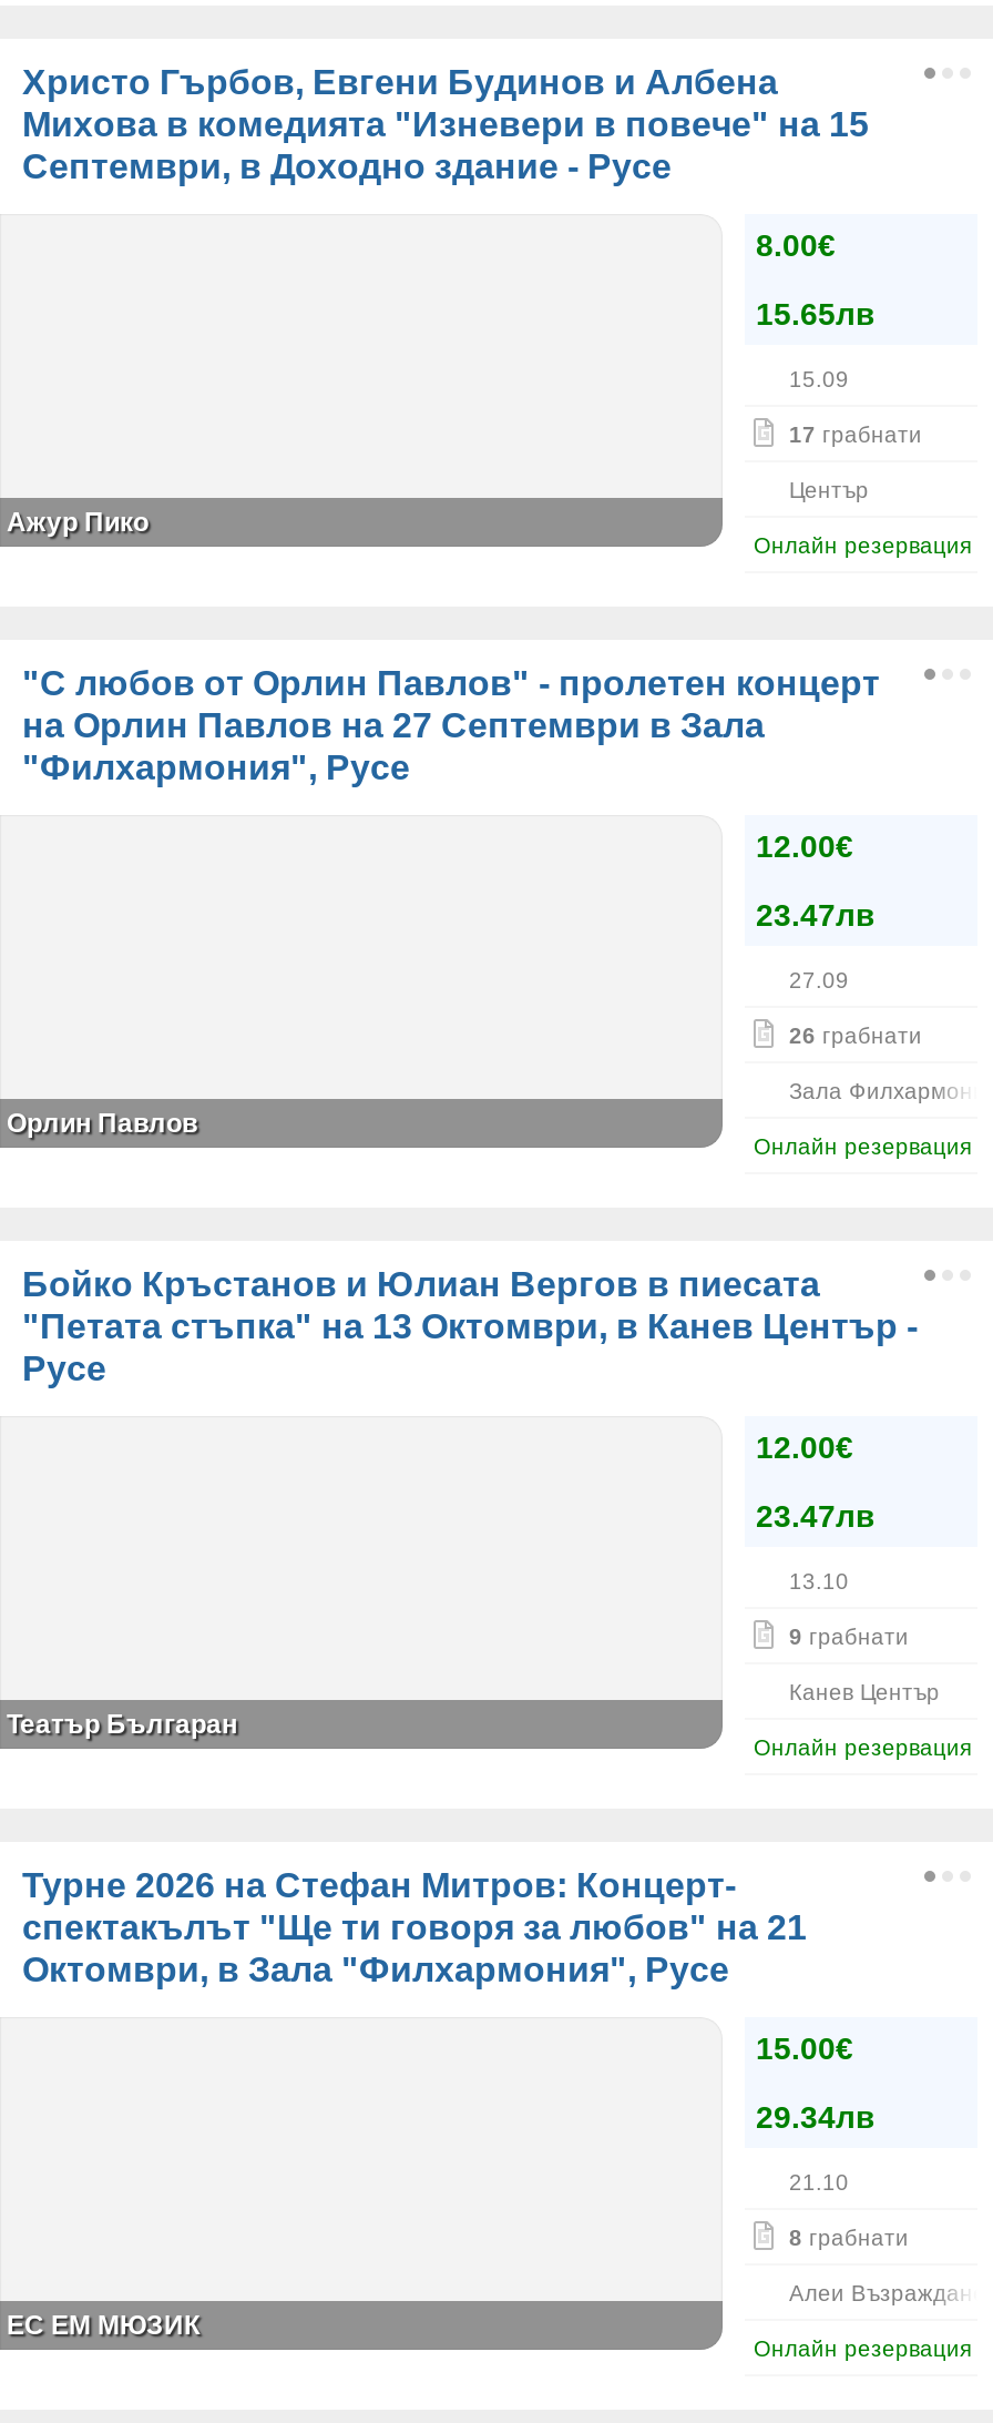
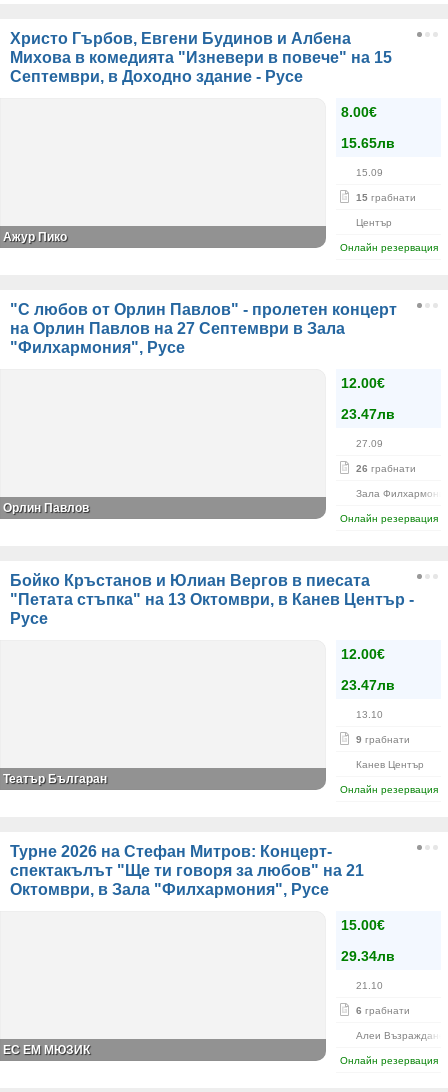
[789,423,922,447] 17 грабнати -> [356,192,416,203] 15 грабнати
[789,2226,909,2250] 8 грабнати -> [356,1005,410,1016] 6 грабнати

